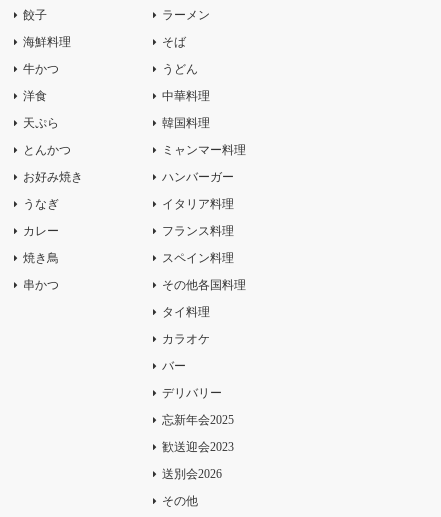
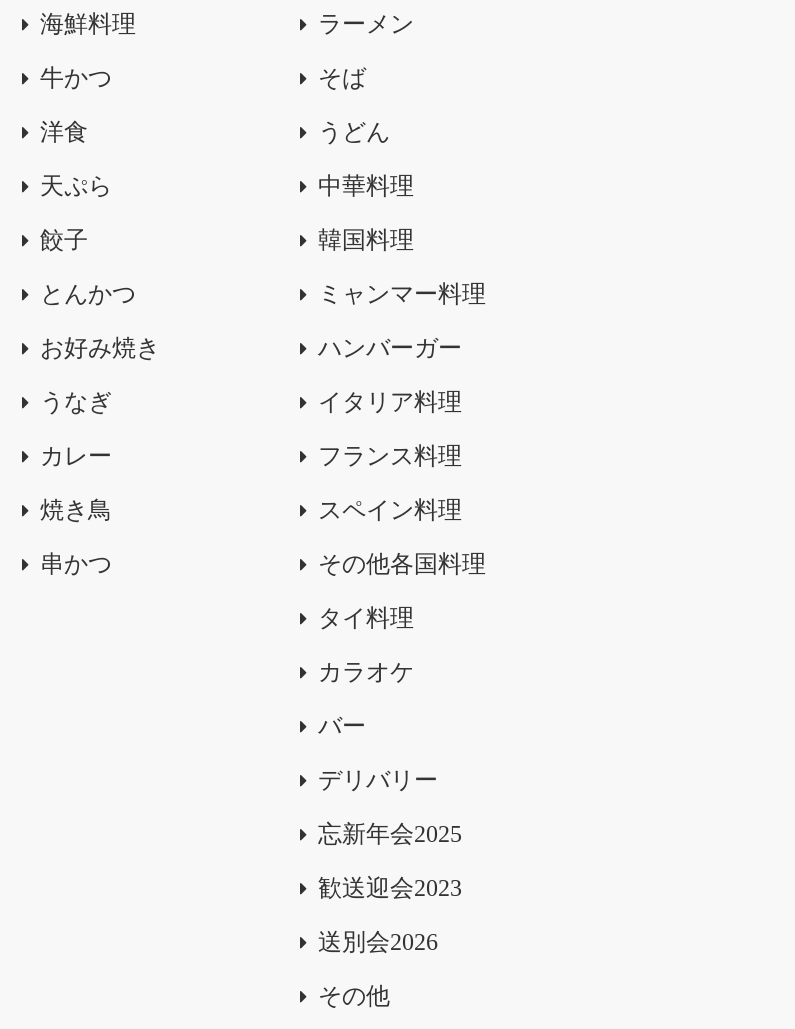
moved [23,8,47,22] -> [40,226,88,254]: 餃子
moved [23,35,71,130] -> [40,10,136,200]: 海鮮料理 | 牛かつ | 洋食 | 天ぷら

